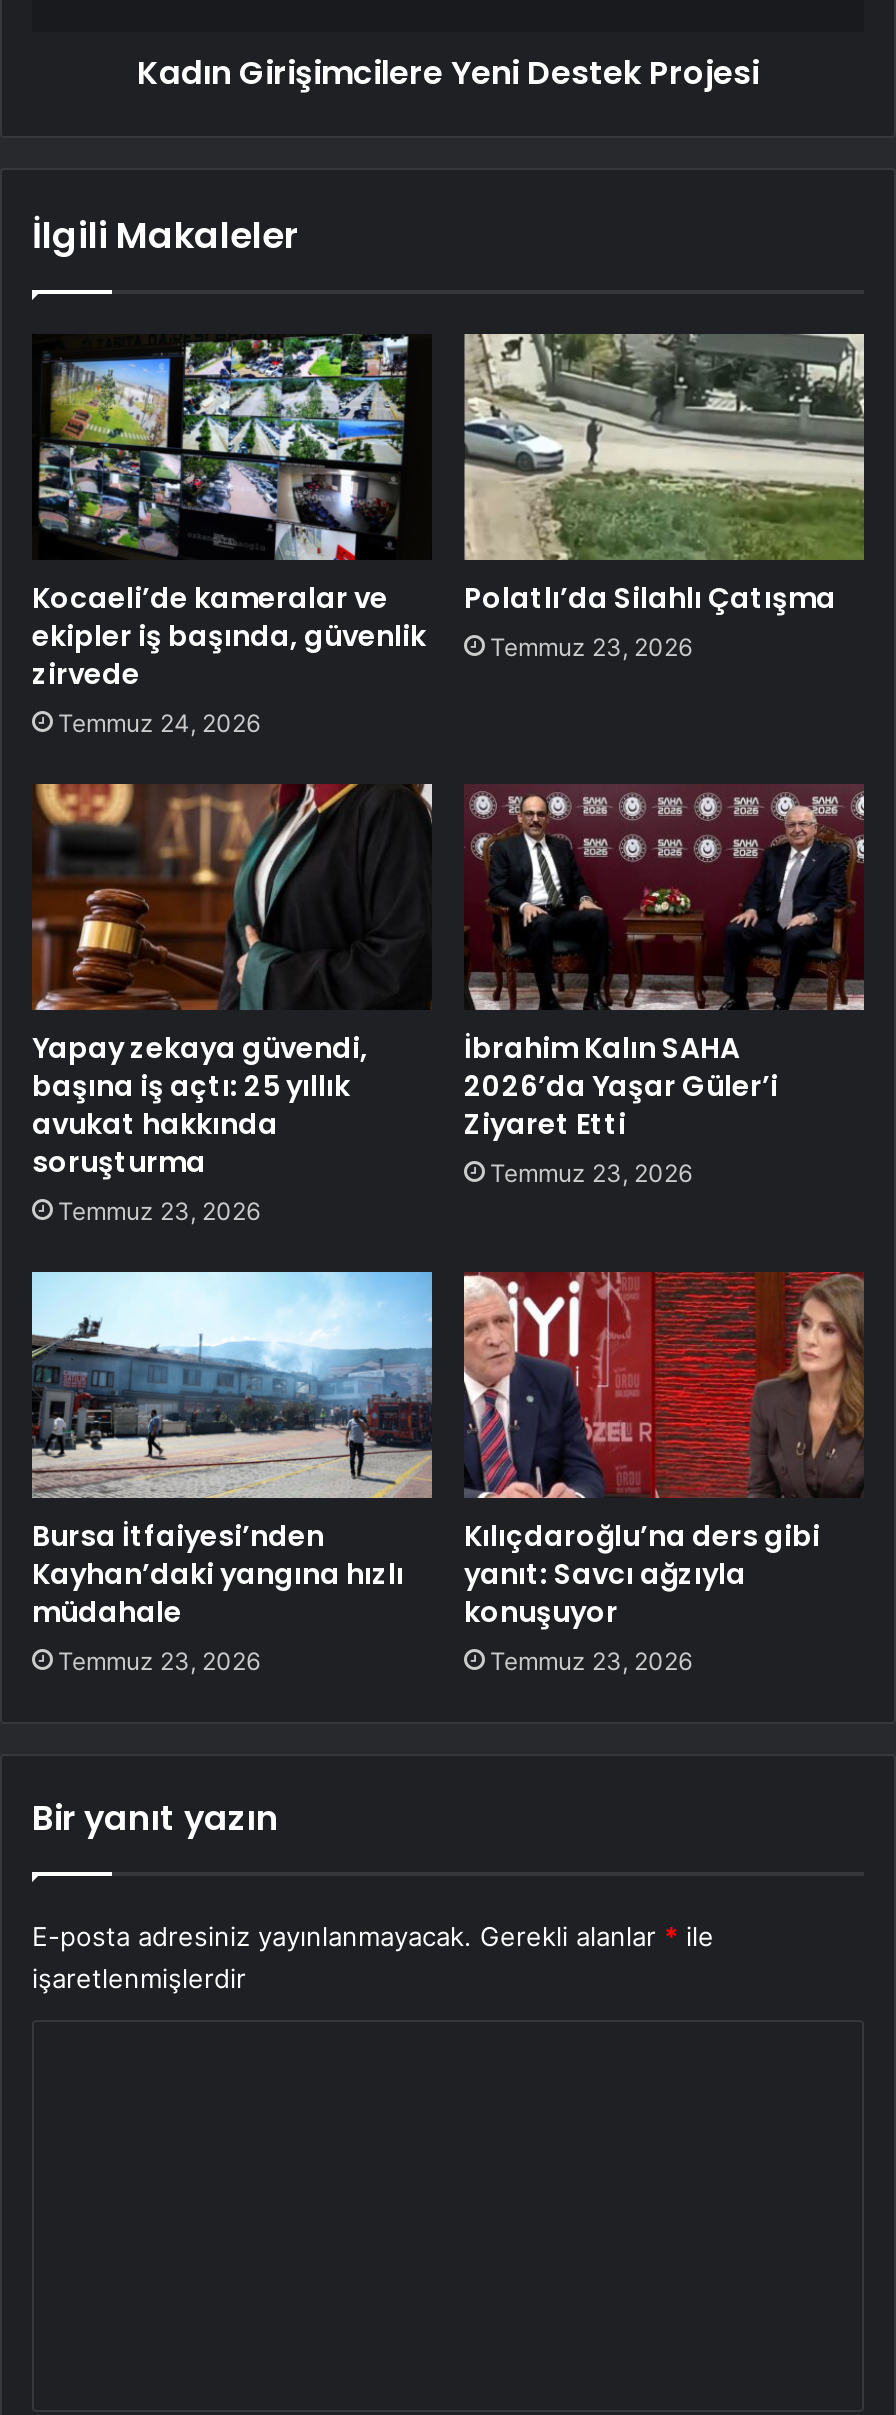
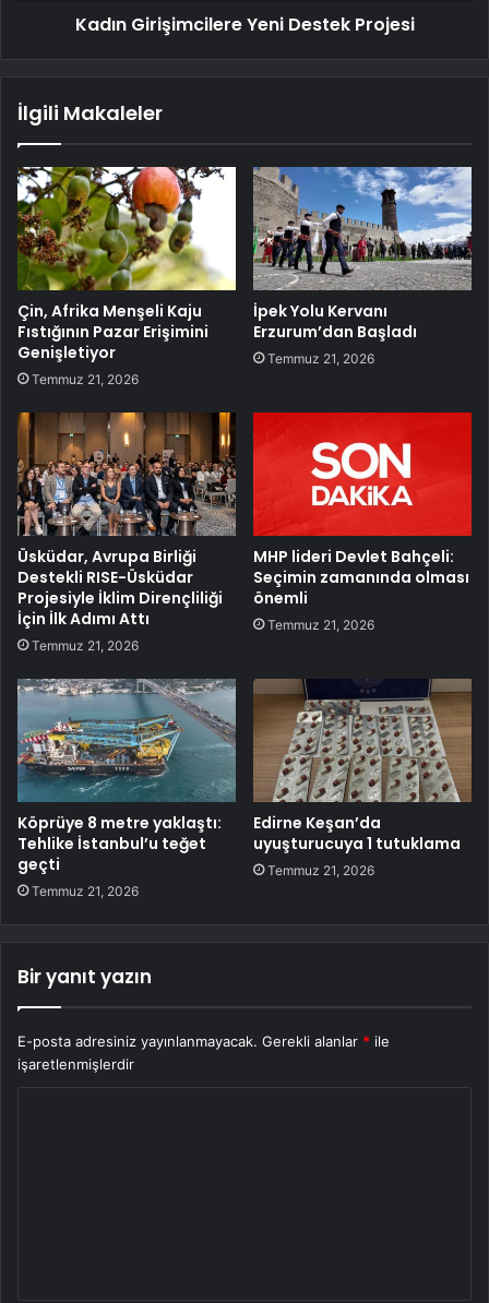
[32,334,432,738] [image] | Kocaeli’de kameralar ve | ekipler iş başında, güvenlik | zirvede | Temmuz 24, 2026 -> [16,166,237,387] [image] | Çin, Afrika Menşeli Kaju | Fıstığının Pazar Erişimini | Genişletiyor | Temmuz 21, 2026
[462,332,866,662] [image] | Polatlı’da Silahlı Çatışma | Temmuz 23, 2026 -> [252,166,473,367] [image] | İpek Yolu Kervanı | Erzurum’dan Başladı | Temmuz 21, 2026
[32,782,434,1225] [image] | Yapay zekaya güvendi, | başına iş açtı: 25 yıllık | avukat hakkında | soruşturma | Temmuz 23, 2026 -> [16,411,237,653] [image] | Üsküdar, Avrupa Birliği | Destekli RISE-Üsküdar | Projesiyle İklim Dirençliliği | İçin İlk Adımı Attı | Temmuz 21, 2026
[464,786,866,1187] [image] | İbrahim Kalın SAHA | 2026’da Yaşar Güler’i | Ziyaret Etti | Temmuz 23, 2026 -> [252,413,473,633] [image] | MHP lideri Devlet Bahçeli: | Seçimin zamanında olması | önemli | Temmuz 21, 2026
[32,1270,432,1675] [image] | Bursa İtfaiyesi’nden | Kayhan’daki yangına hızlı | müdahale | Temmuz 23, 2026 -> [16,679,237,899] [image] | Köprüye 8 metre yaklaştı: | Tehlike İstanbul’u teğet | geçti | Temmuz 21, 2026
[462,1270,864,1675] [image] | Kılıçdaroğlu’na ders gibi | yanıt: Savcı ağzıyla | konuşuyor | Temmuz 23, 2026 -> [252,679,472,878] [image] | Edirne Keşan’da | uyuşturucuya 1 tutuklama | Temmuz 21, 2026

